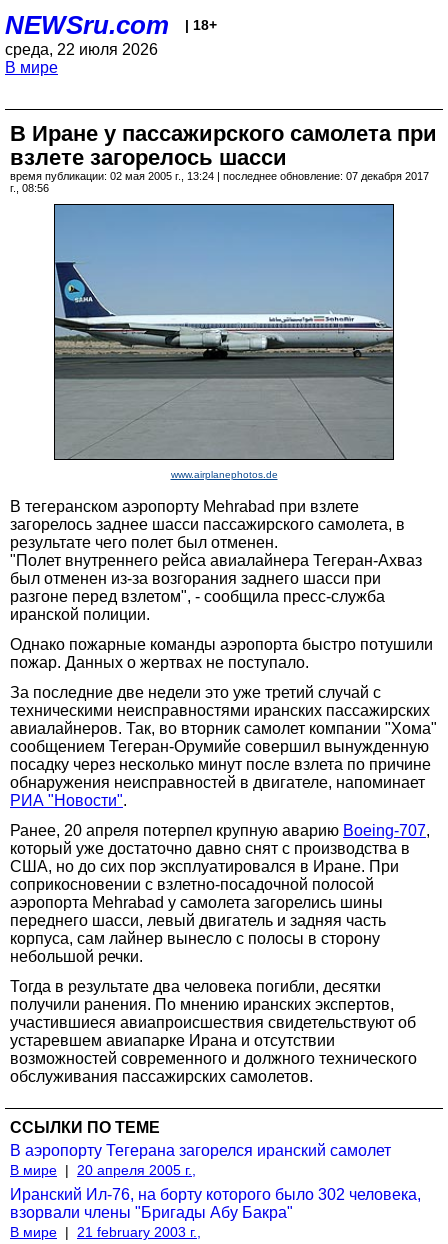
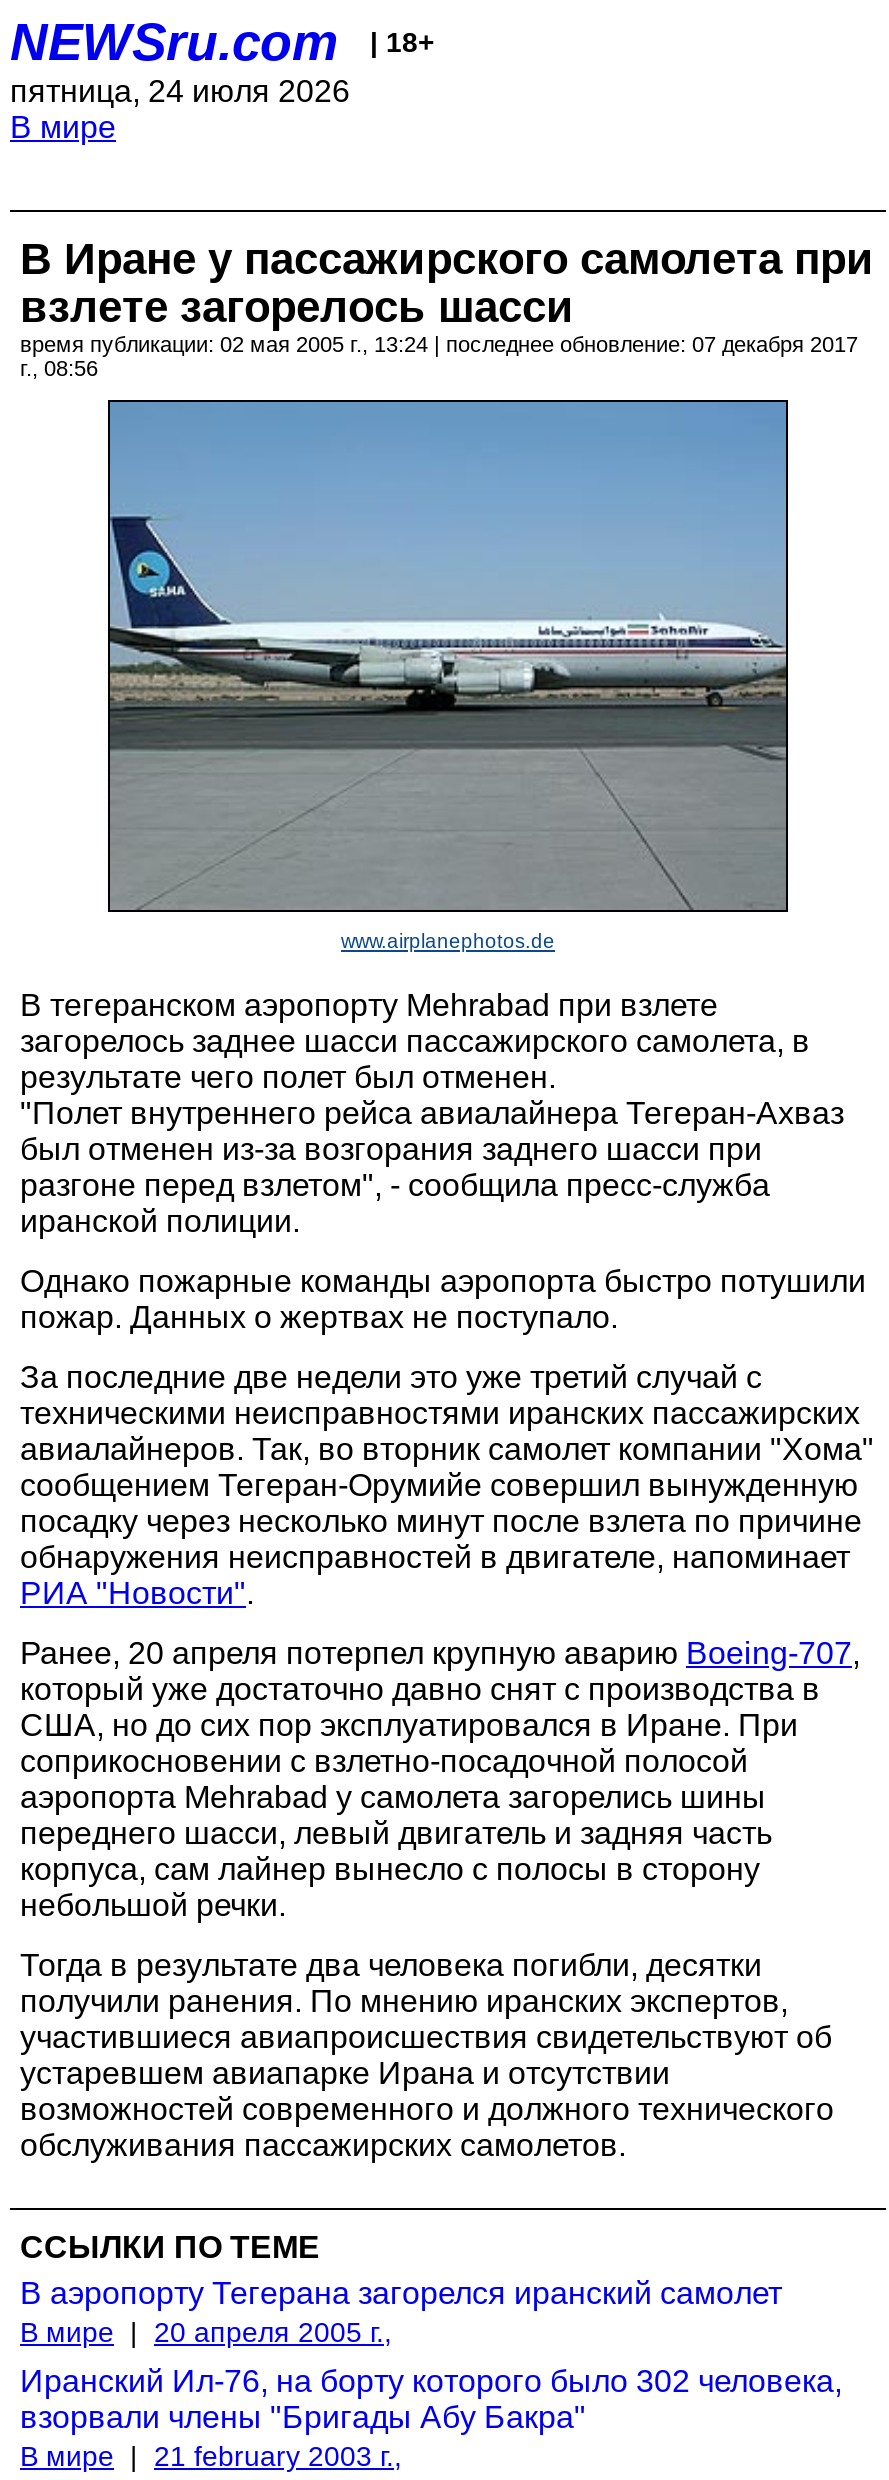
[5,41,158,58] среда, 22 июля 2026 -> [10,74,350,108] пятница, 24 июля 2026

